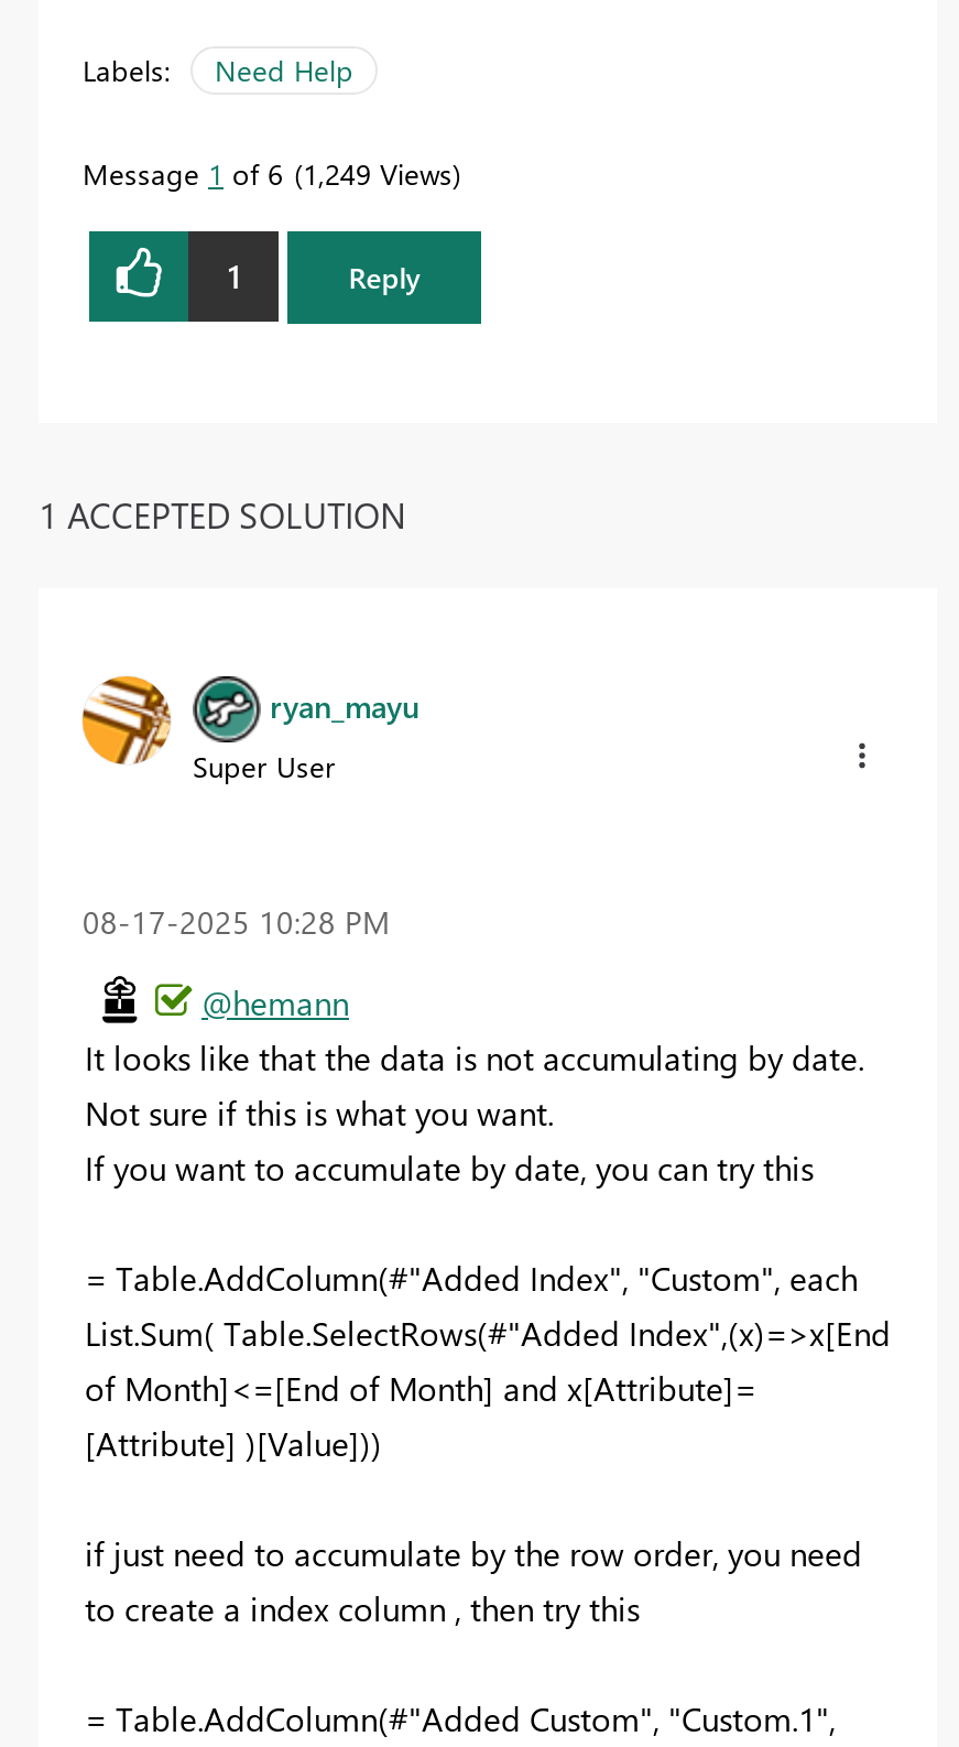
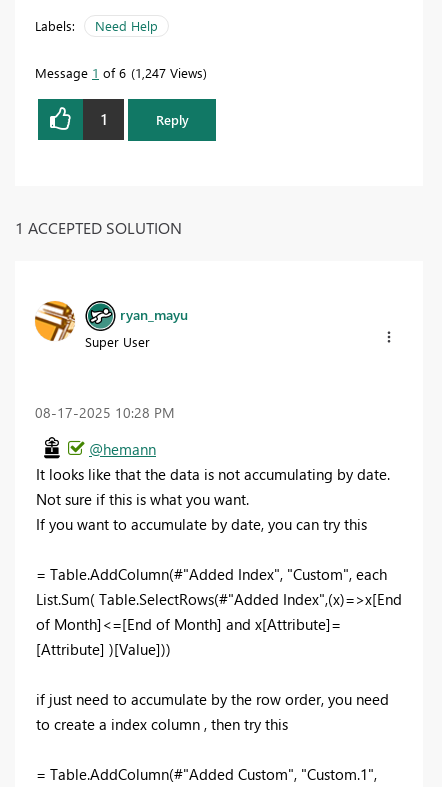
[83,153,453,191] Message 1 of 6 1,249 Views -> [35,64,203,81] Message 1 of 6 1,247 Views

